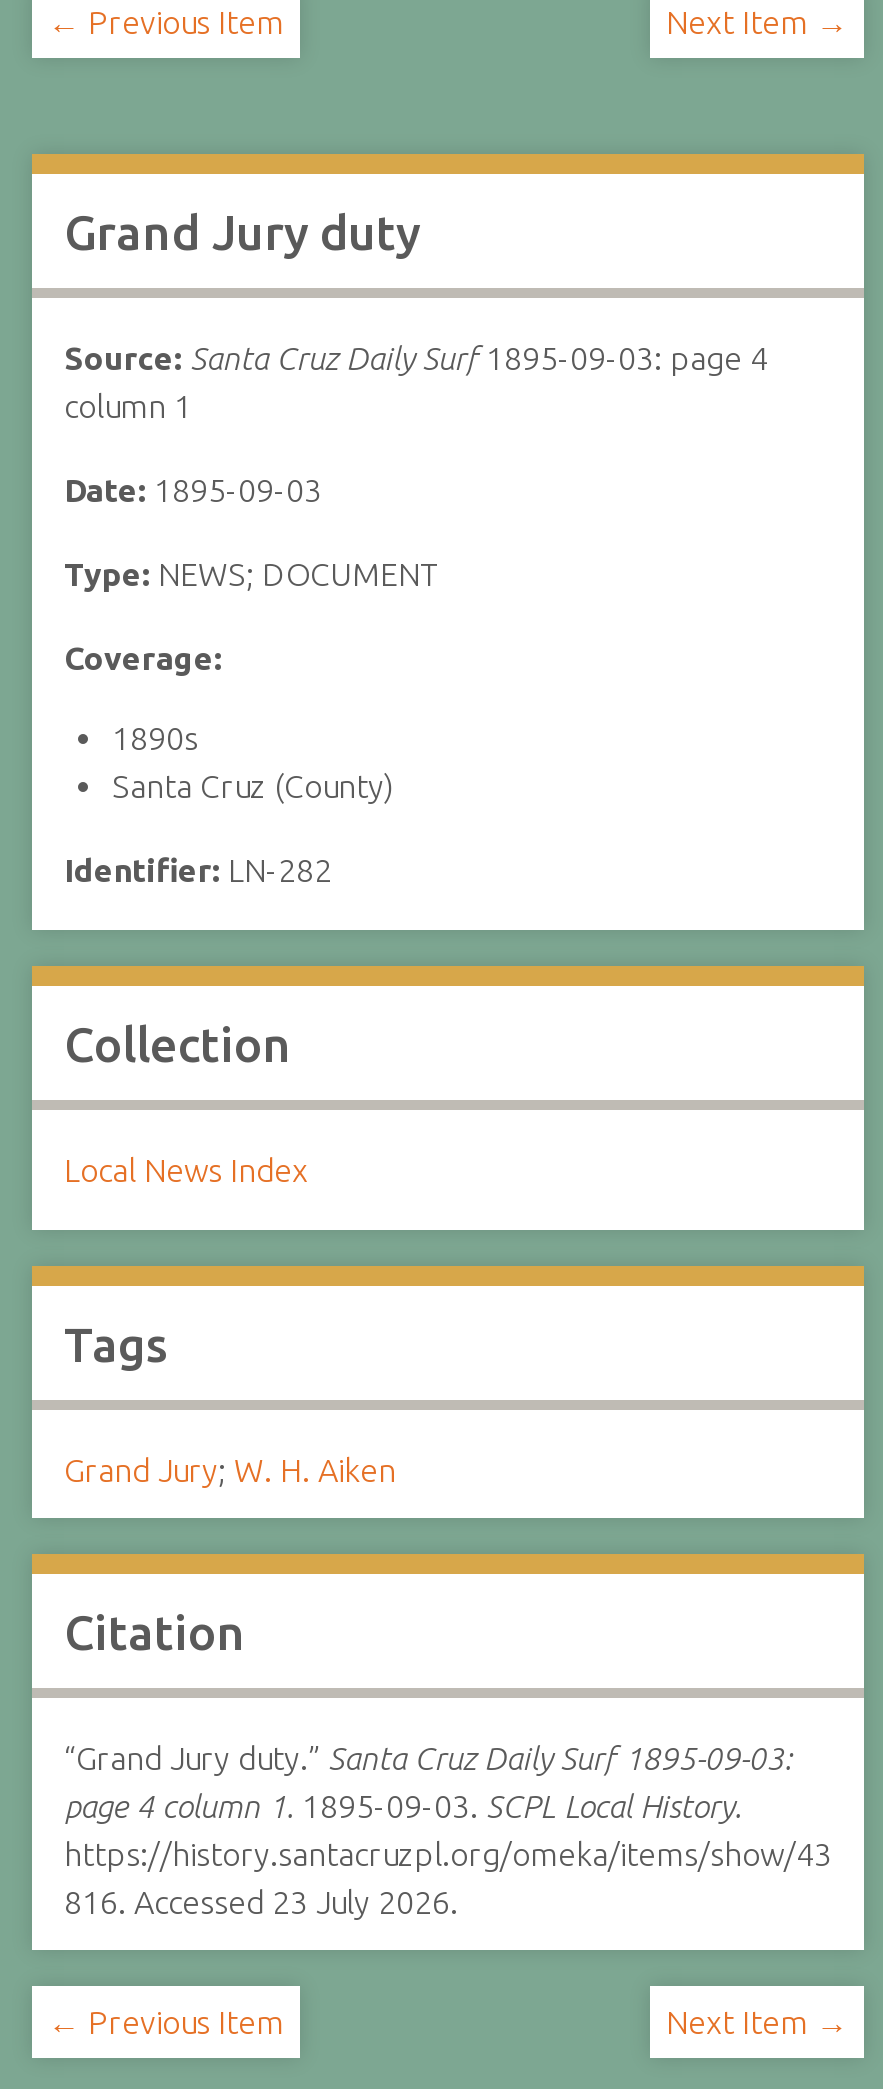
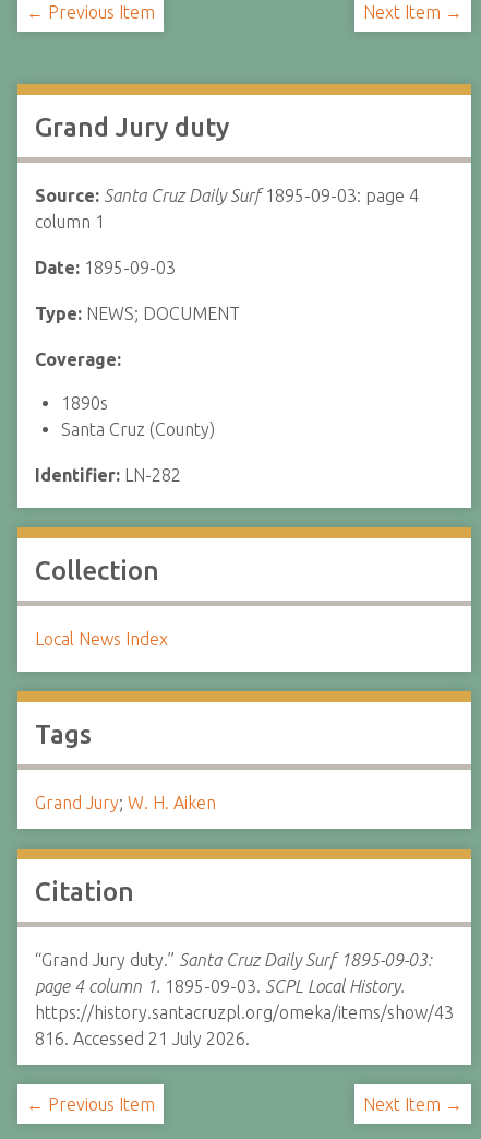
[64,1884,458,1920] 816. Accessed 23 July 2026. -> [35,1029,250,1048] 816. Accessed 21 July 2026.

